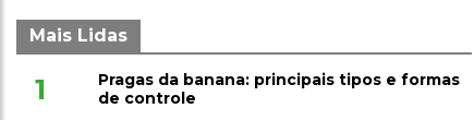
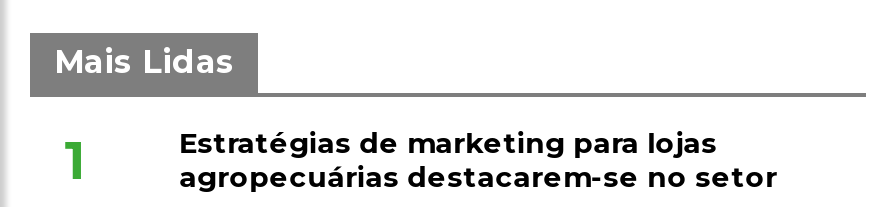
[98,70,460,108] Pragas da banana: principais tipos e formas | de controle -> [179,126,777,196] Estratégias de marketing para lojas | agropecuárias destacarem-se no setor

